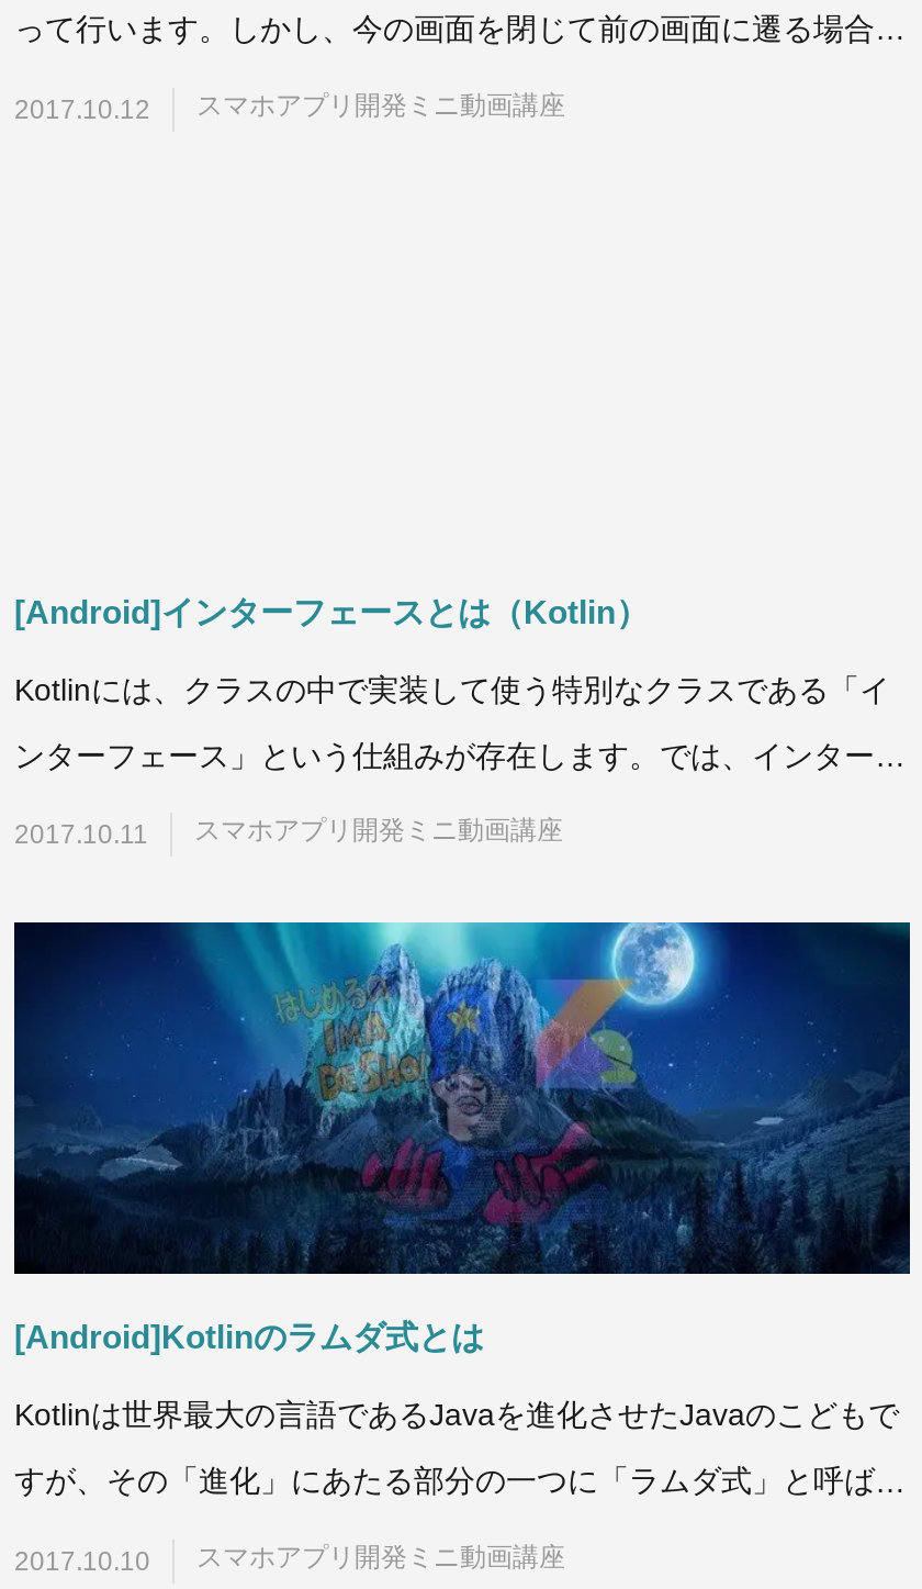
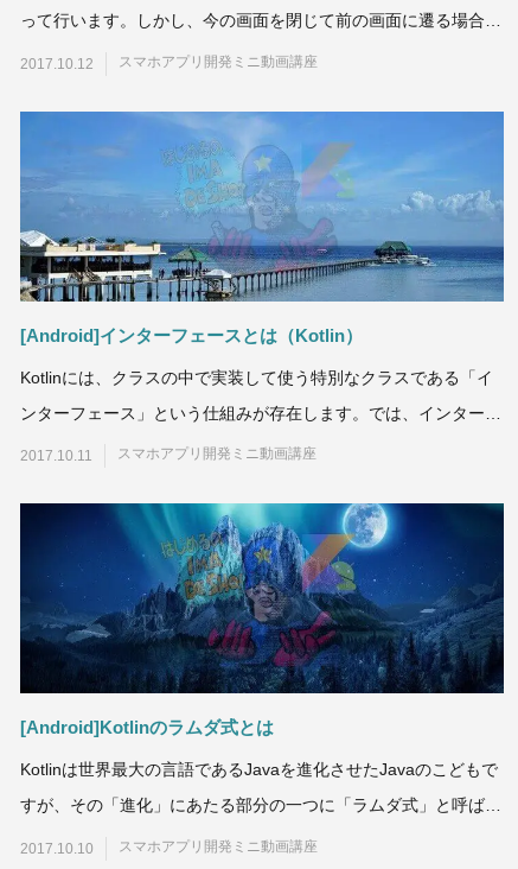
none -> [19,110,505,303] [image]

